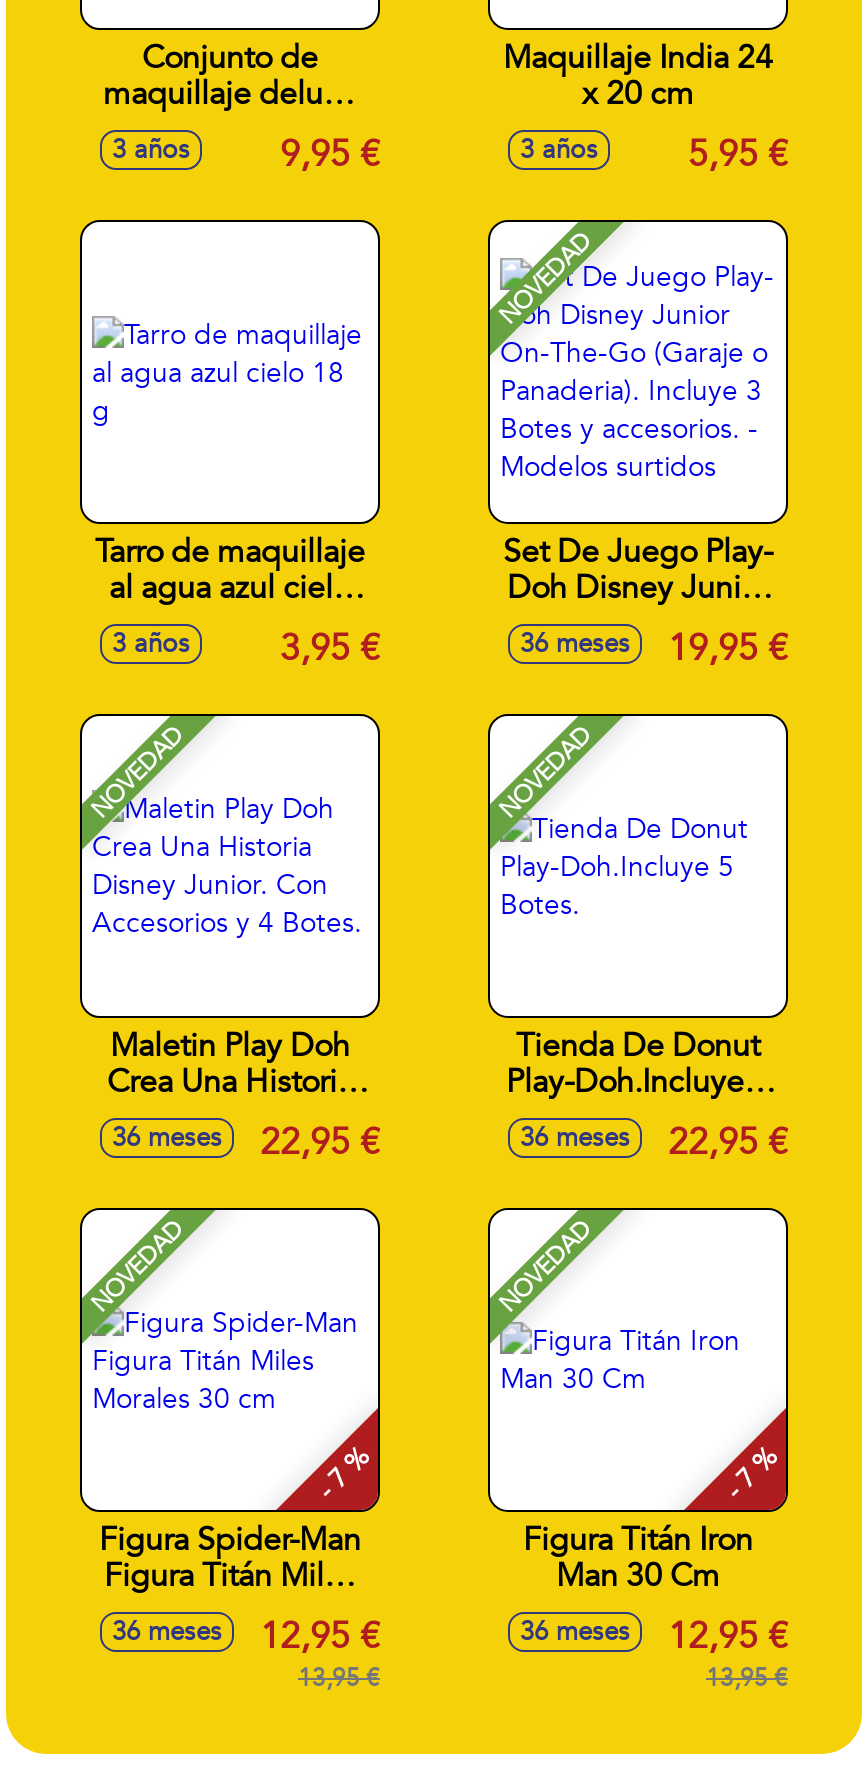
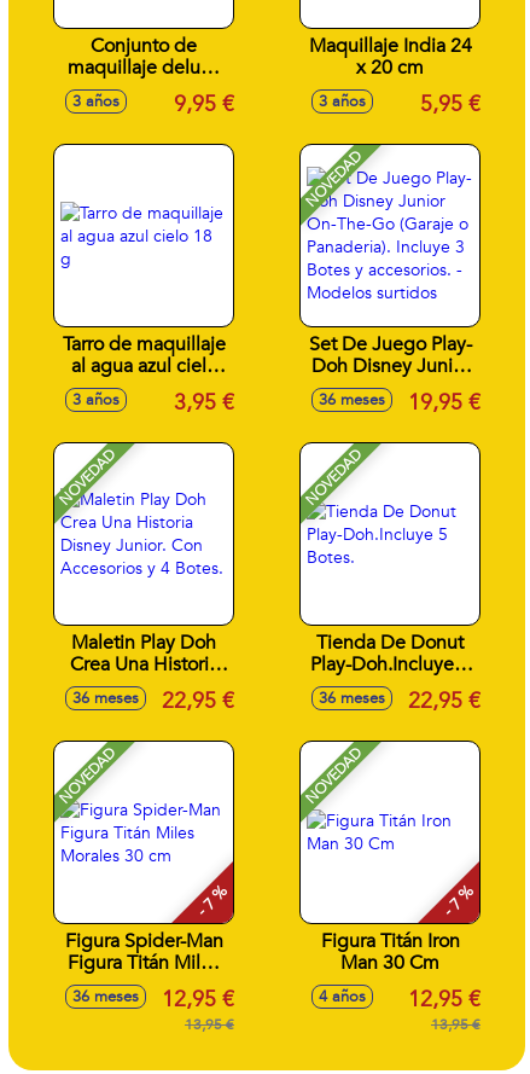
[520,1612,788,1662] 36 meses 12,95 € -> [319,985,481,1015] 4 años 12,95 €

